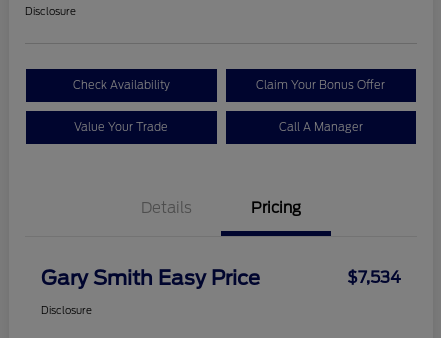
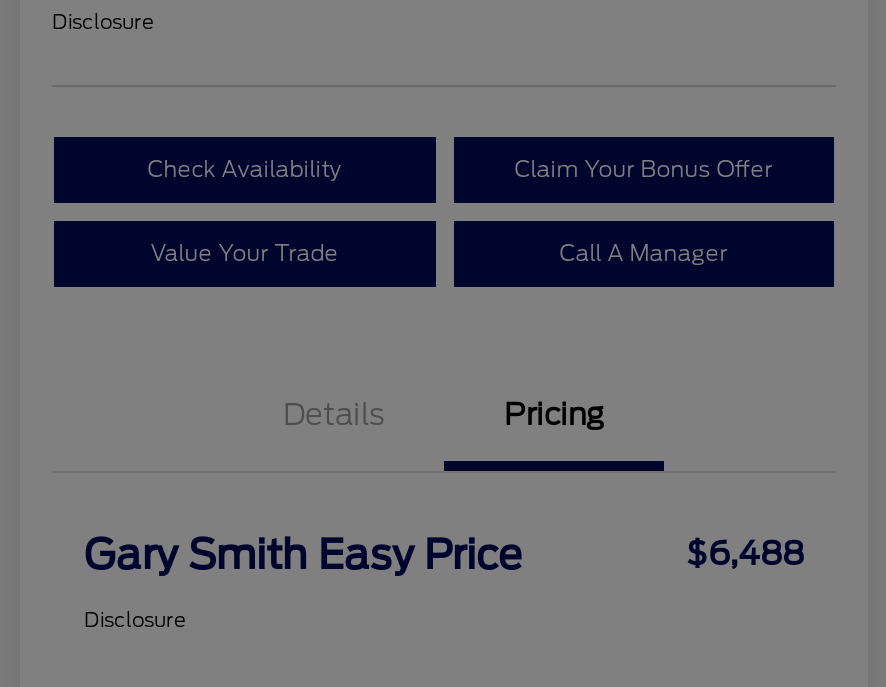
[347,268,401,287] $7,534 -> [686,535,804,573] $6,488

